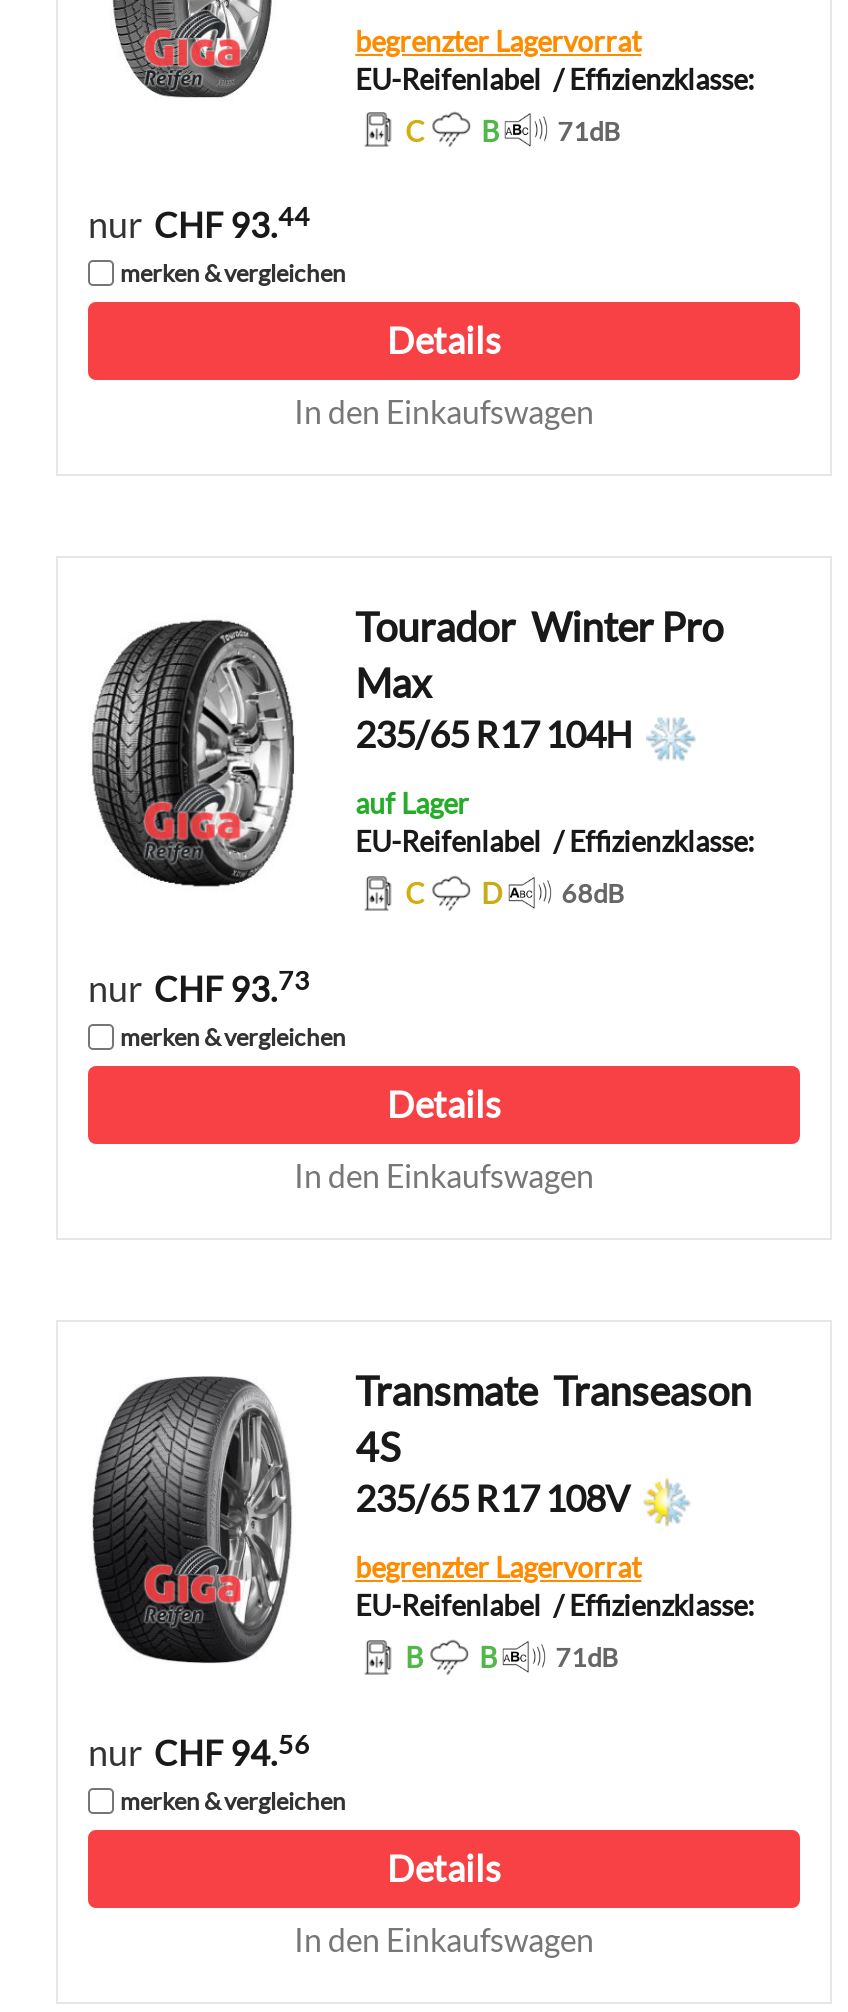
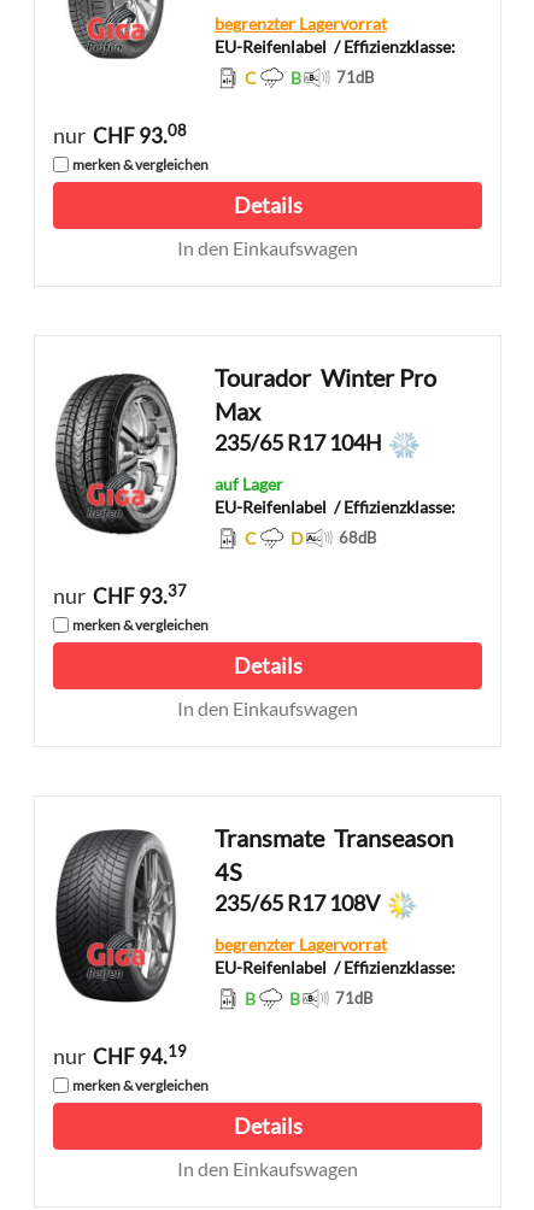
[88,200,310,247] nur CHF 93.44 -> [53,121,187,149] nur CHF 93.08
[88,964,310,1011] nur CHF 93.73 -> [53,581,187,609] nur CHF 93.37
[88,1728,310,1774] nur CHF 94.56 -> [53,1041,187,1069] nur CHF 94.19

